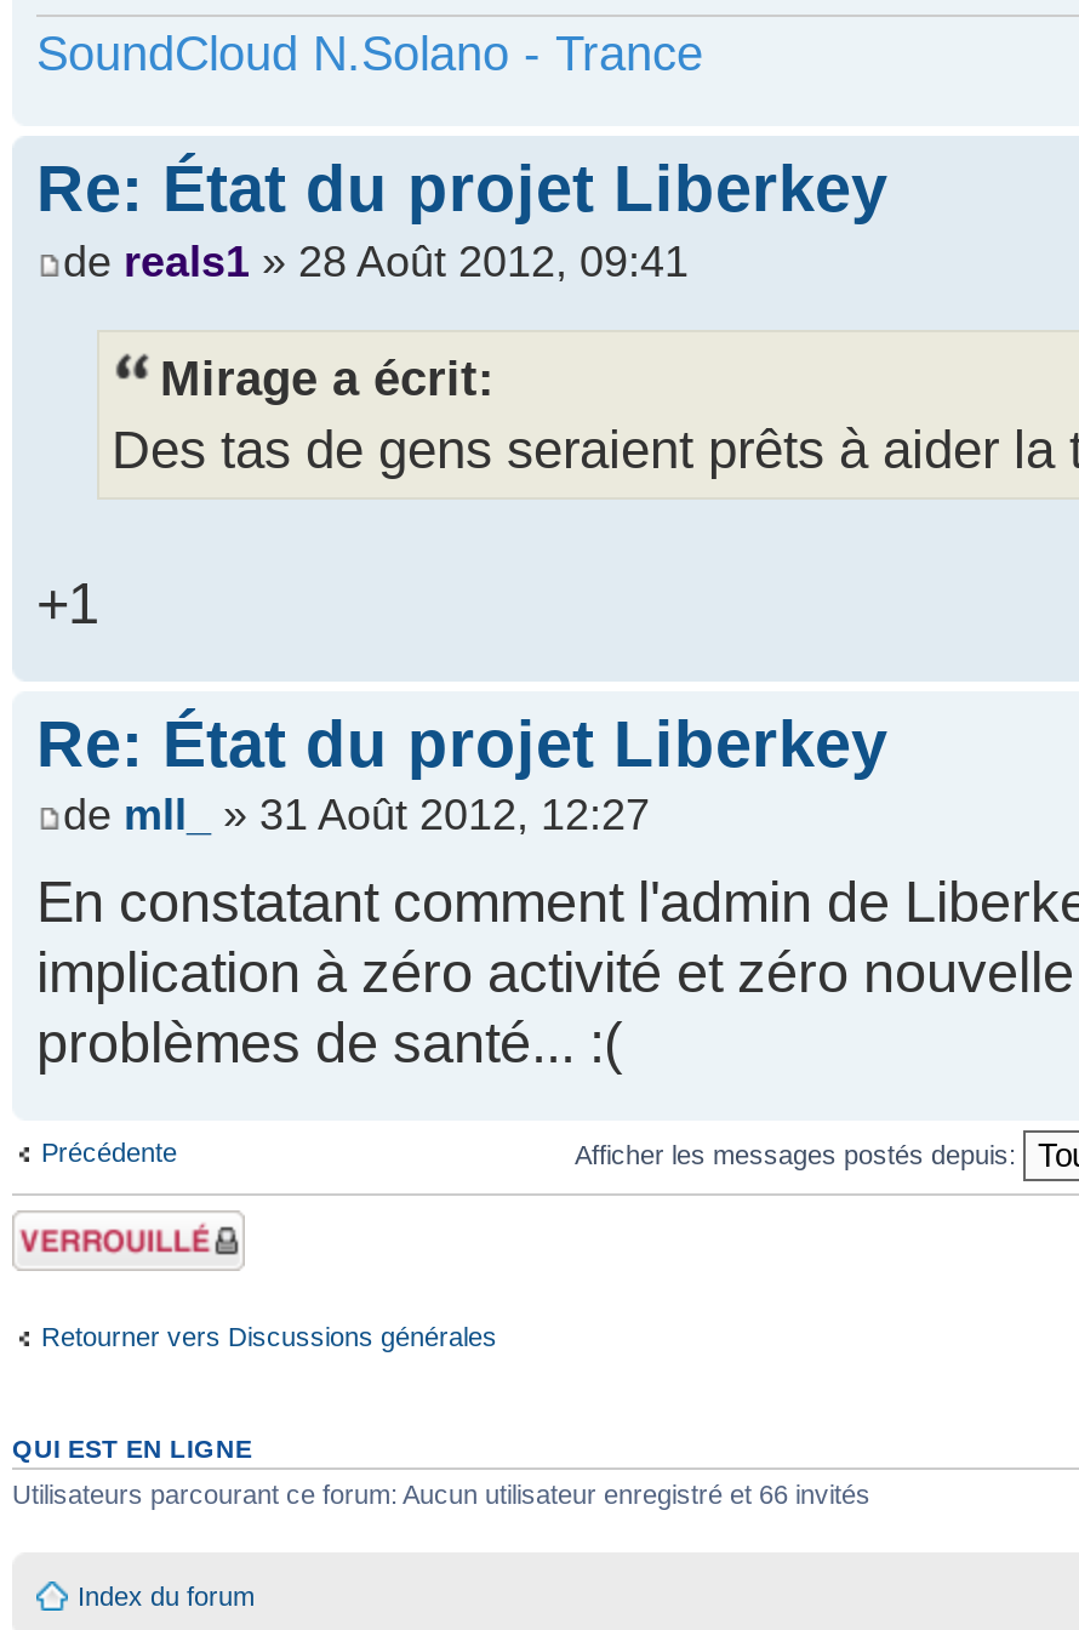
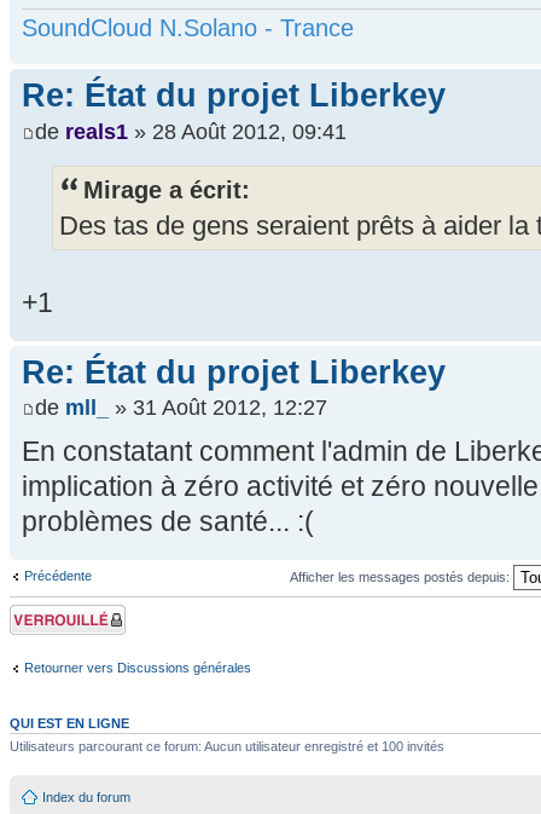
[12,1480,870,1509] Utilisateurs parcourant ce forum: Aucun utilisateur enregistré et 66 invités -> [10,739,444,754] Utilisateurs parcourant ce forum: Aucun utilisateur enregistré et 100 invités

